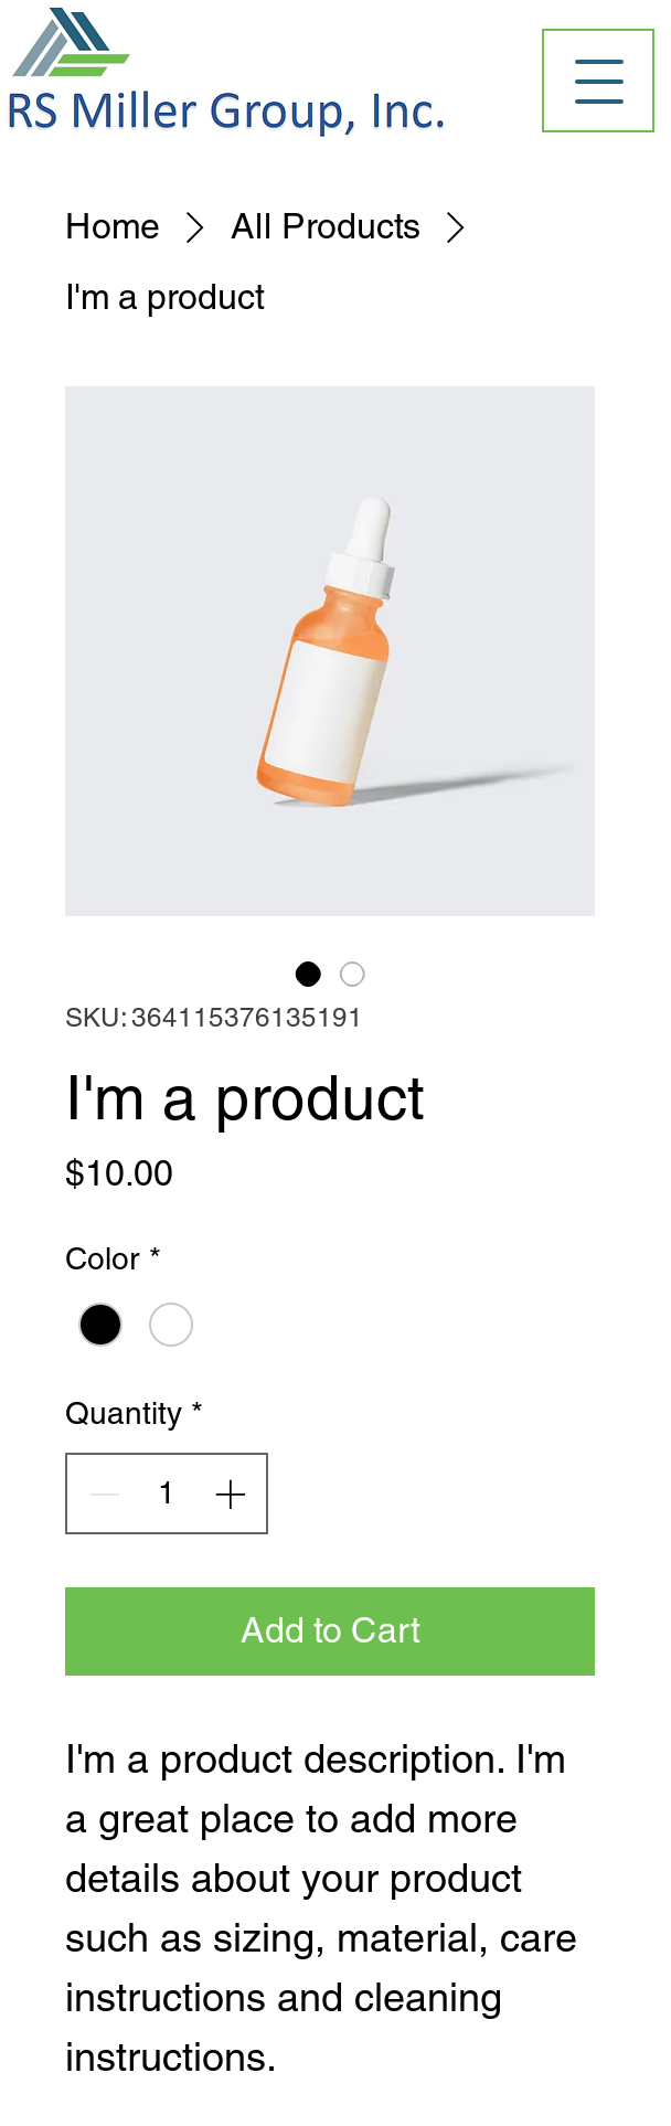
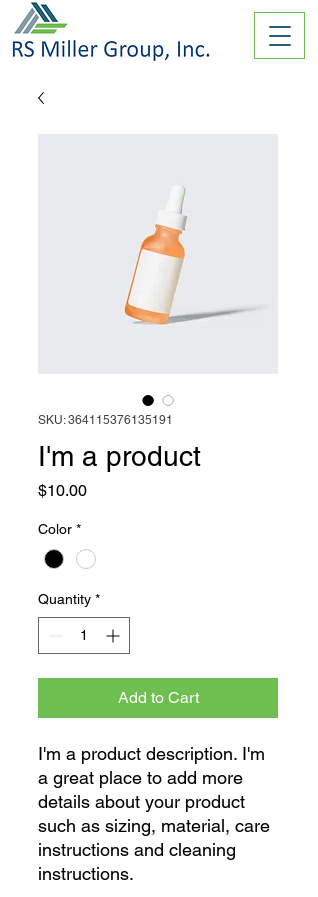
[65,205,420,318] Home | All Products | I'm a product -> none

